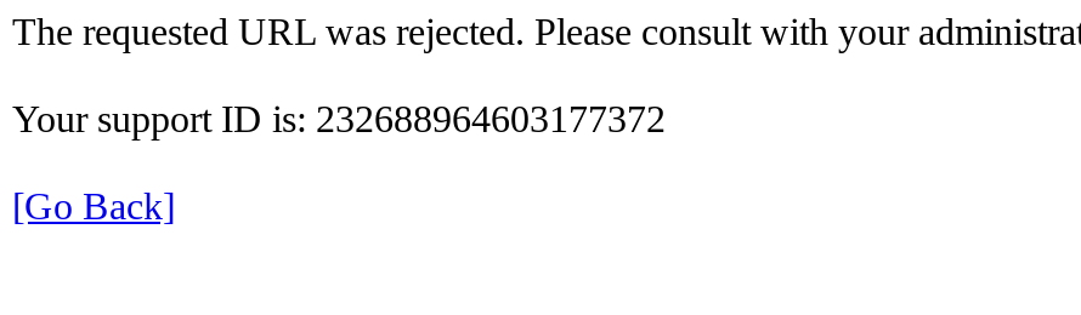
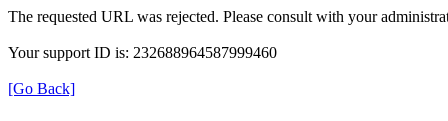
[12,98,666,139] Your support ID is: 232688964603177372 -> [8,44,277,61] Your support ID is: 232688964587999460

